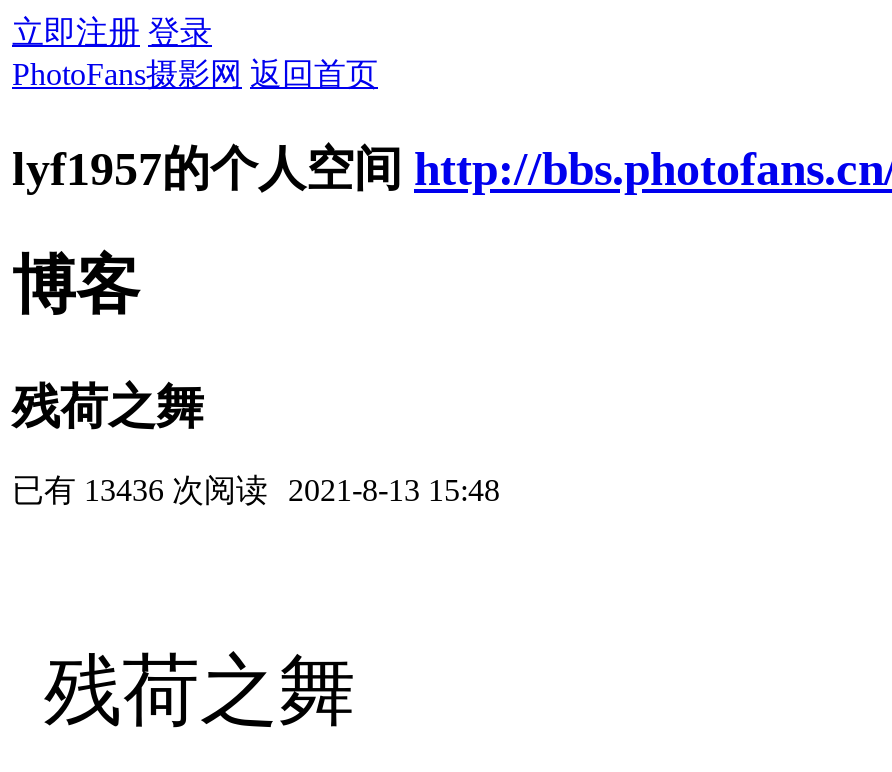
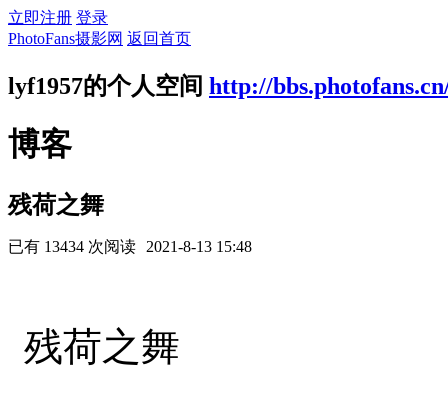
[12,473,500,507] 已有 13436 次阅读 2021-8-13 15:48 -> [8,238,252,255] 已有 13434 次阅读 2021-8-13 15:48

